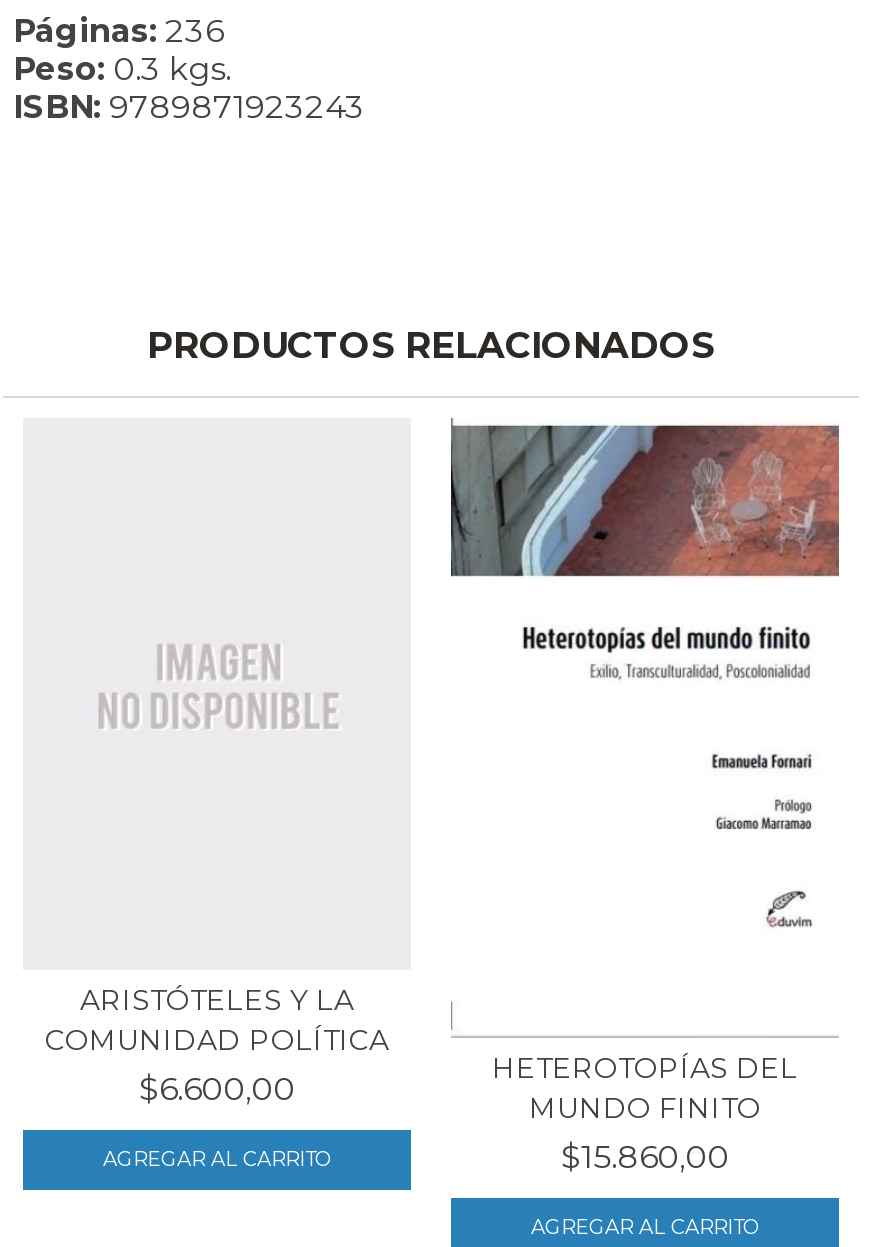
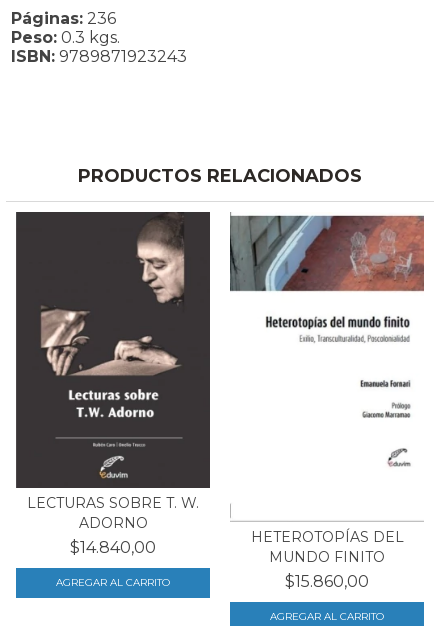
none -> [15,211,211,487] [image]
[45,981,389,1107] ARISTÓTELES Y LA | COMUNIDAD POLÍTICA | $6.600,00 -> [27,494,199,557] LECTURAS SOBRE T. W. | ADORNO | $14.840,00

